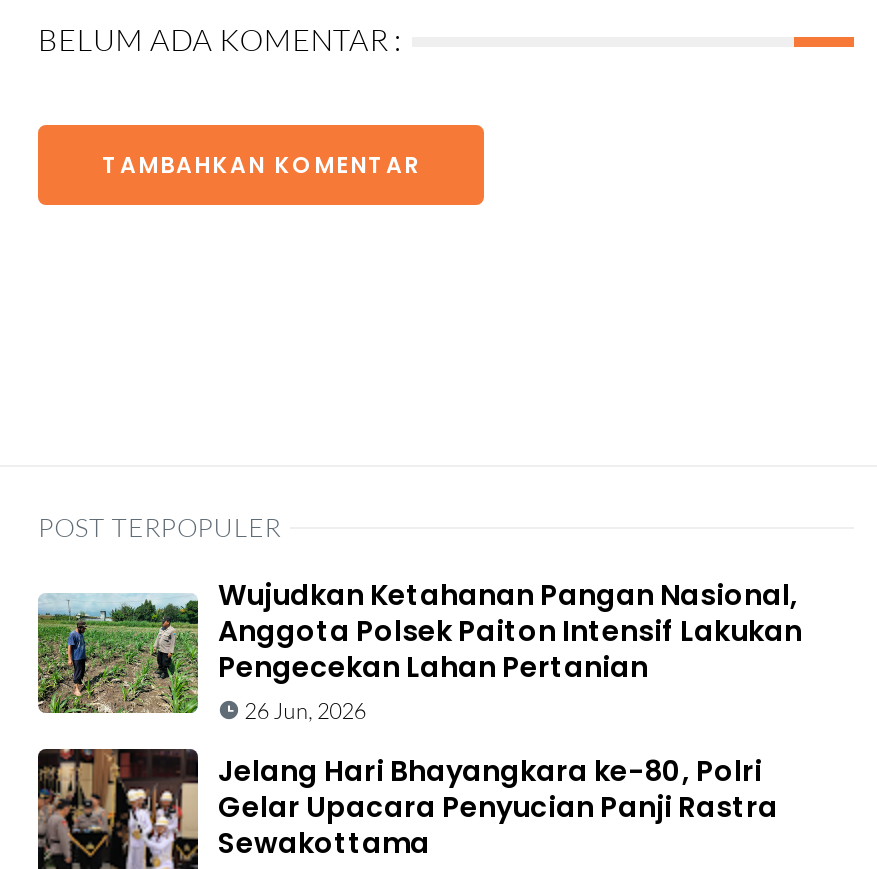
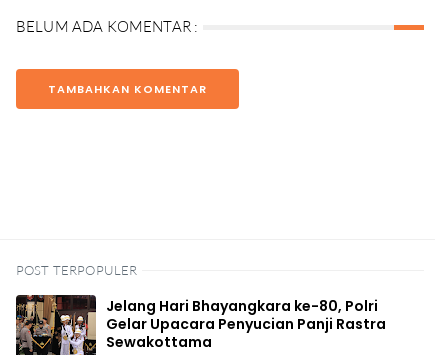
[36,575,802,725] [image] | Wujudkan Ketahanan Pangan Nasional, | Anggota Polsek Paiton Intensif Lakukan | Pengecekan Lahan Pertanian | 26 Jun, 2026 -> none

